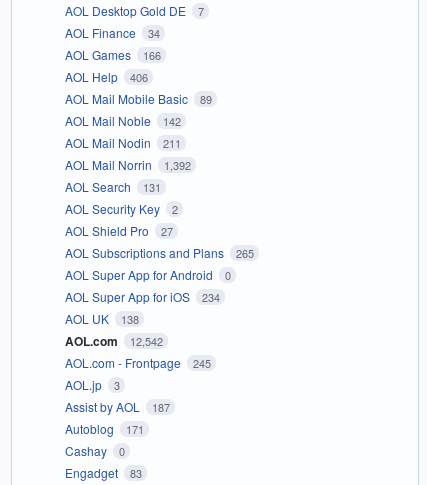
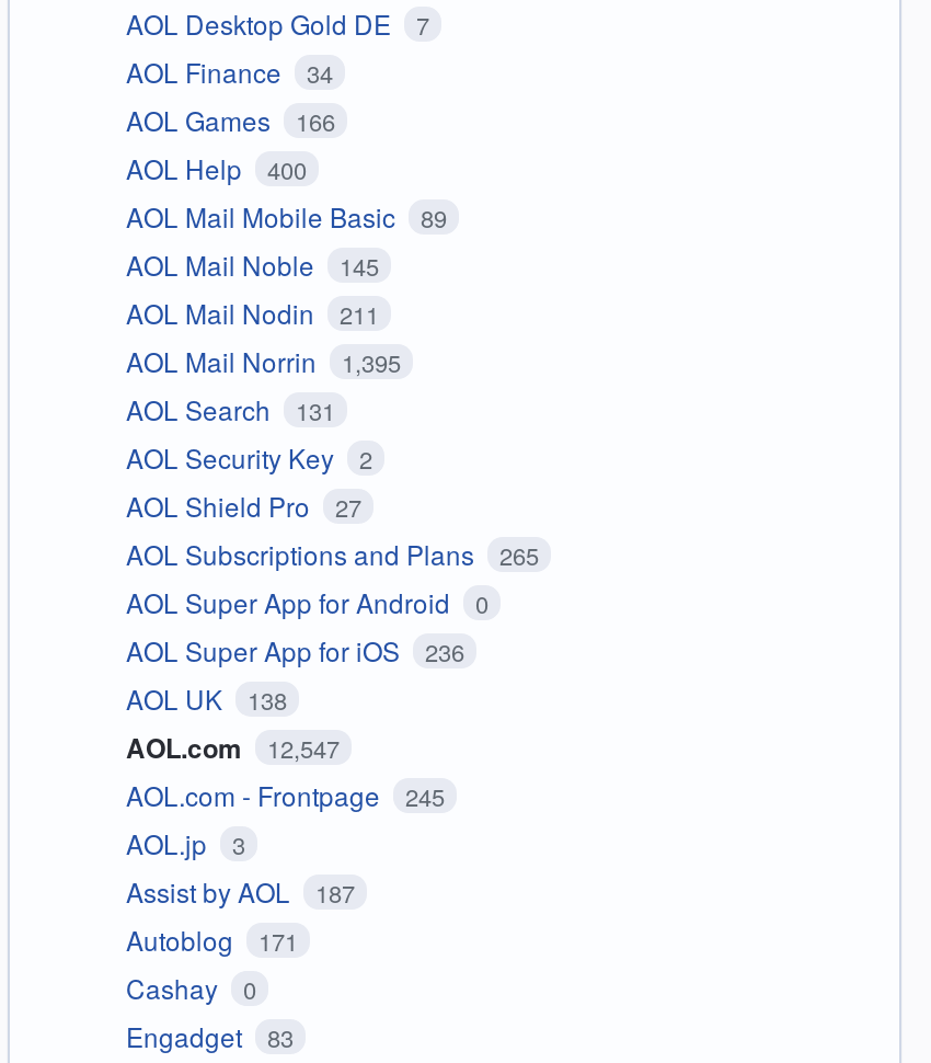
[65,68,147,85] AOL Help 406 -> [126,150,307,187] AOL Help 400
[65,112,180,129] AOL Mail Noble 142 -> [126,246,379,283] AOL Mail Noble 145
[65,156,190,173] AOL Mail Norrin 1,392 -> [126,343,401,380] AOL Mail Norrin 1,395
[65,288,219,305] AOL Super App for iOS 234 -> [126,632,464,669] AOL Super App for iOS 236
[65,332,162,350] AOL.com 12,542 -> [126,728,340,768] AOL.com 12,547

